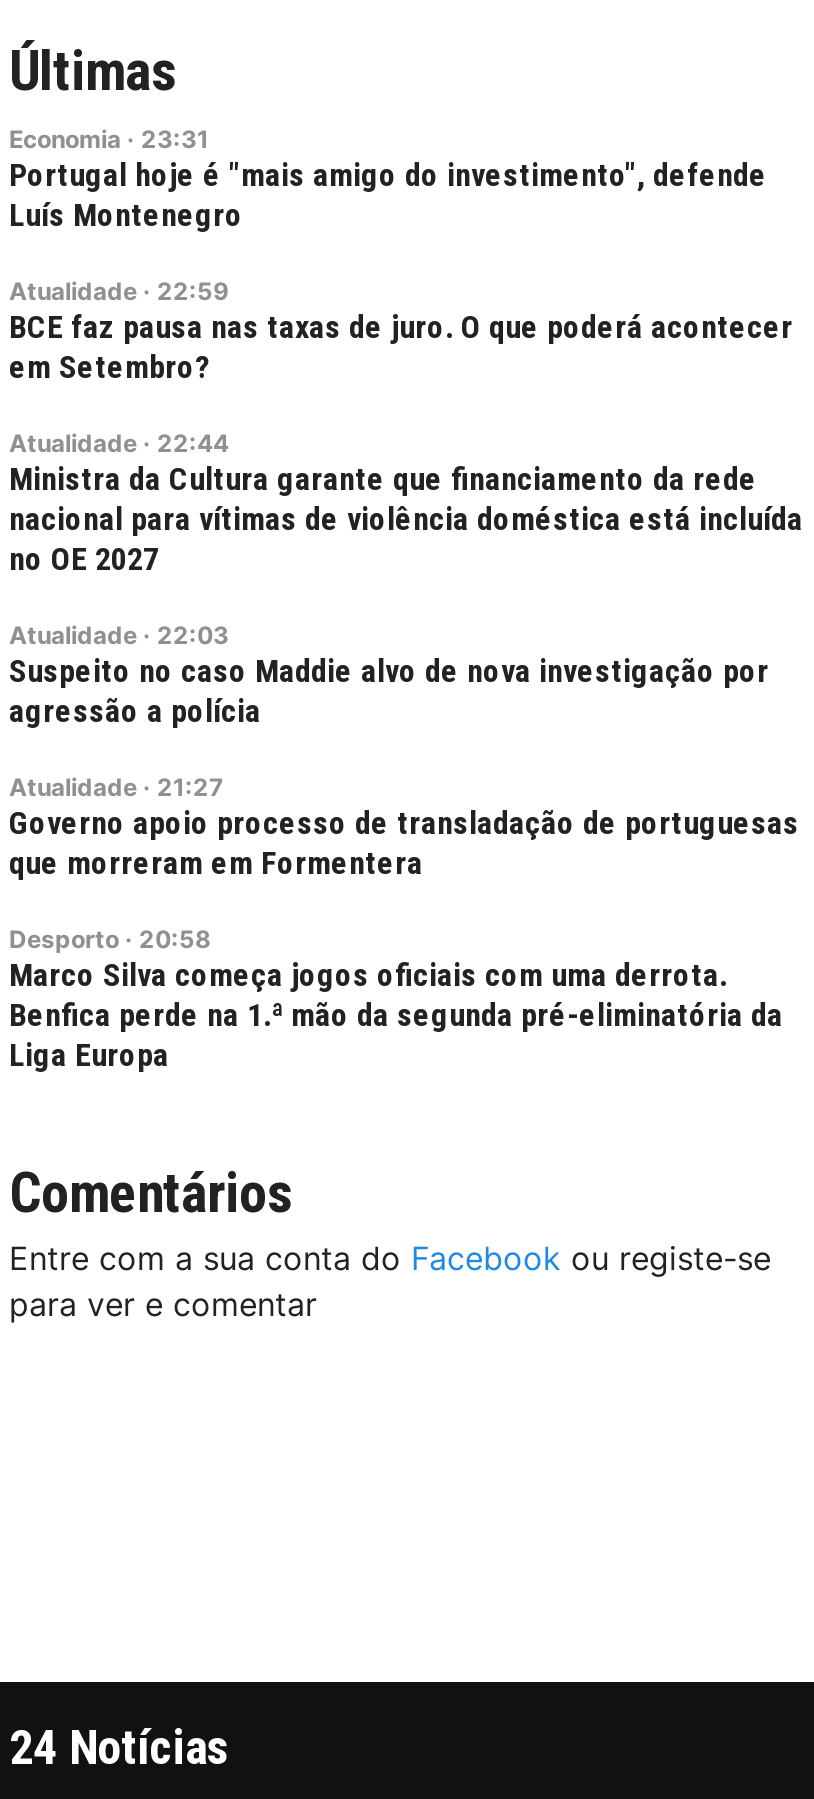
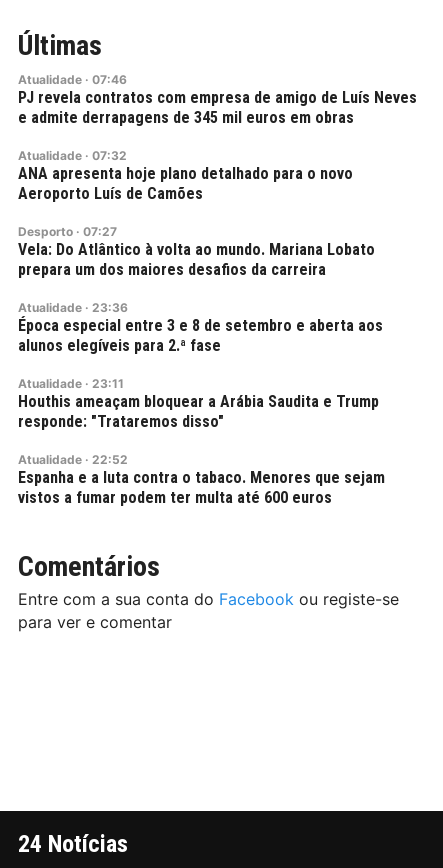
[9,124,767,234] Economia · 23:31 | Portugal hoje é "mais amigo do investimento", defende | Luís Montenegro -> [18,72,417,127] Atualidade · 07:46 | PJ revela contratos com empresa de amigo de Luís Neves | e admite derrapagens de 345 mil euros em obras
[9,276,793,386] Atualidade · 22:59 | BCE faz pausa nas taxas de juro. O que poderá acontecer | em Setembro? -> [18,148,353,203] Atualidade · 07:32 | ANA apresenta hoje plano detalhado para o novo | Aeroporto Luís de Camões
[9,428,803,578] Atualidade · 22:44 | Ministra da Cultura garante que financiamento da rede | nacional para vítimas de violência doméstica está incluída | no OE 2027 -> [18,224,375,279] Desporto · 07:27 | Vela: Do Atlântico à volta ao mundo. Mariana Lobato | prepara um dos maiores desafios da carreira
[9,620,769,730] Atualidade · 22:03 | Suspeito no caso Maddie alvo de nova investigação por | agressão a polícia -> [18,300,383,355] Atualidade · 23:36 | Época especial entre 3 e 8 de setembro e aberta aos | alunos elegíveis para 2.ª fase
[9,772,799,882] Atualidade · 21:27 | Governo apoio processo de transladação de portuguesas | que morreram em Formentera -> [18,376,379,431] Atualidade · 23:11 | Houthis ameaçam bloquear a Arábia Saudita e Trump | responde: "Trataremos disso"
[9,924,783,1074] Desporto · 20:58 | Marco Silva começa jogos oficiais com uma derrota. | Benfica perde na 1.ª mão da segunda pré-eliminatória da | Liga Europa -> [18,452,385,507] Atualidade · 22:52 | Espanha e a luta contra o tabaco. Menores que sejam | vistos a fumar podem ter multa até 600 euros

